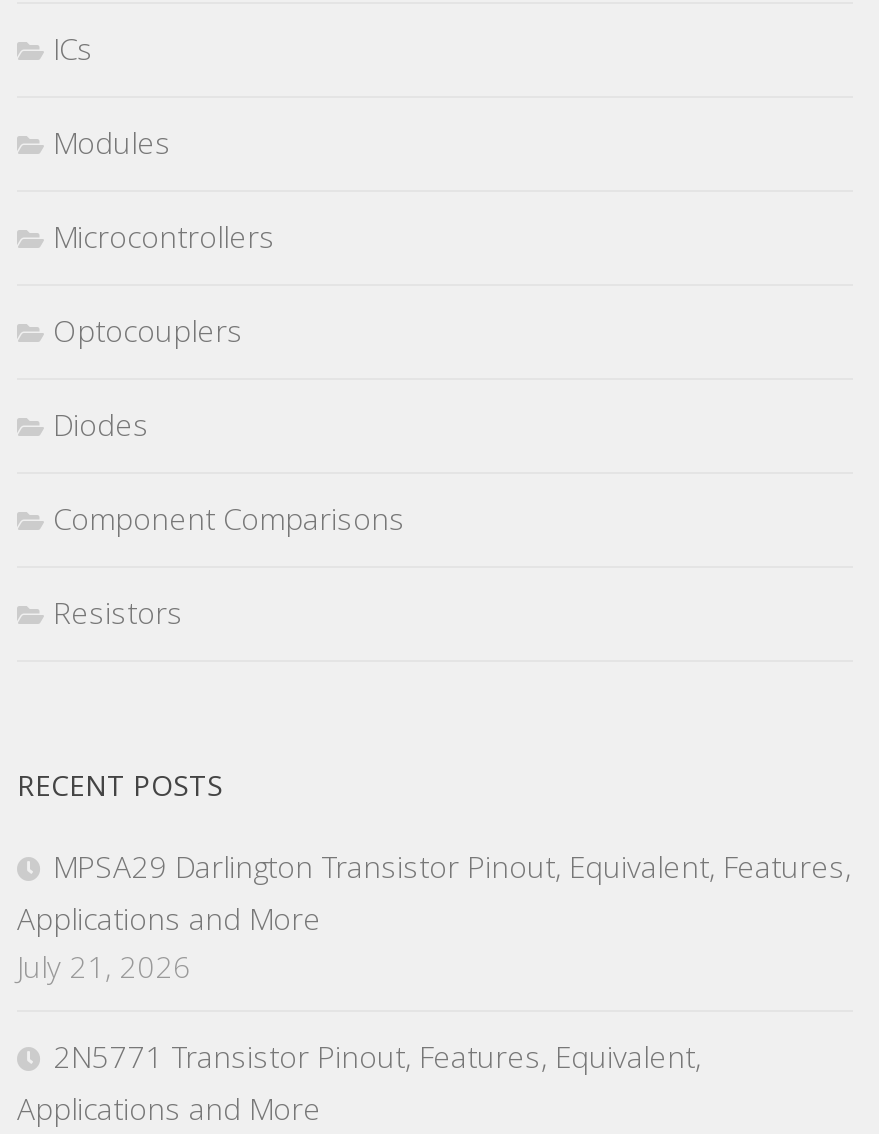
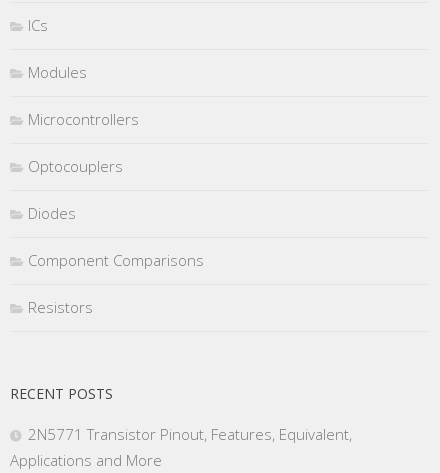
[17,847,851,987] MPSA29 Darlington Transistor Pinout, Equivalent, Features, | Applications and More | July 21, 2026 -> none

